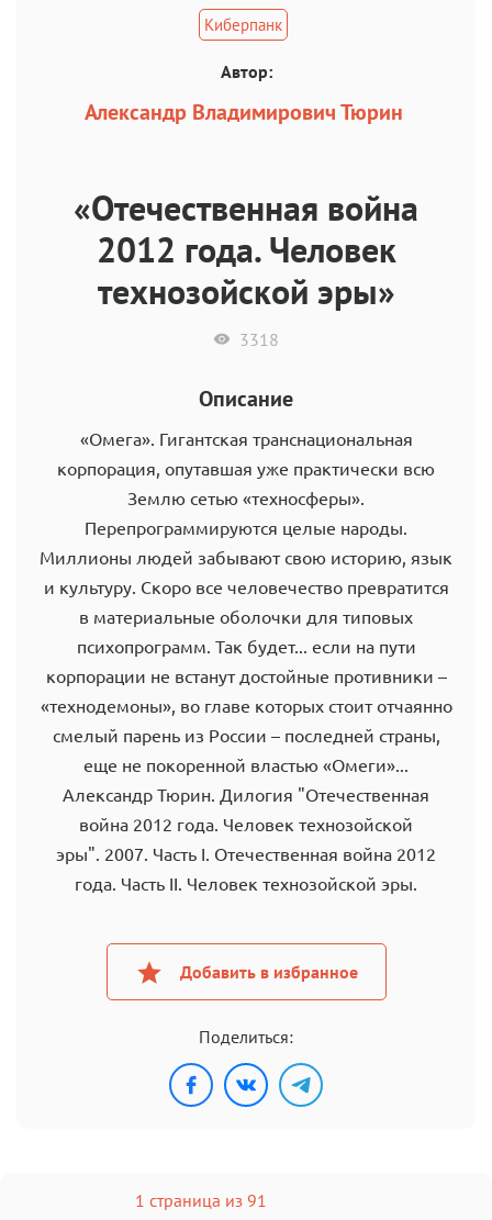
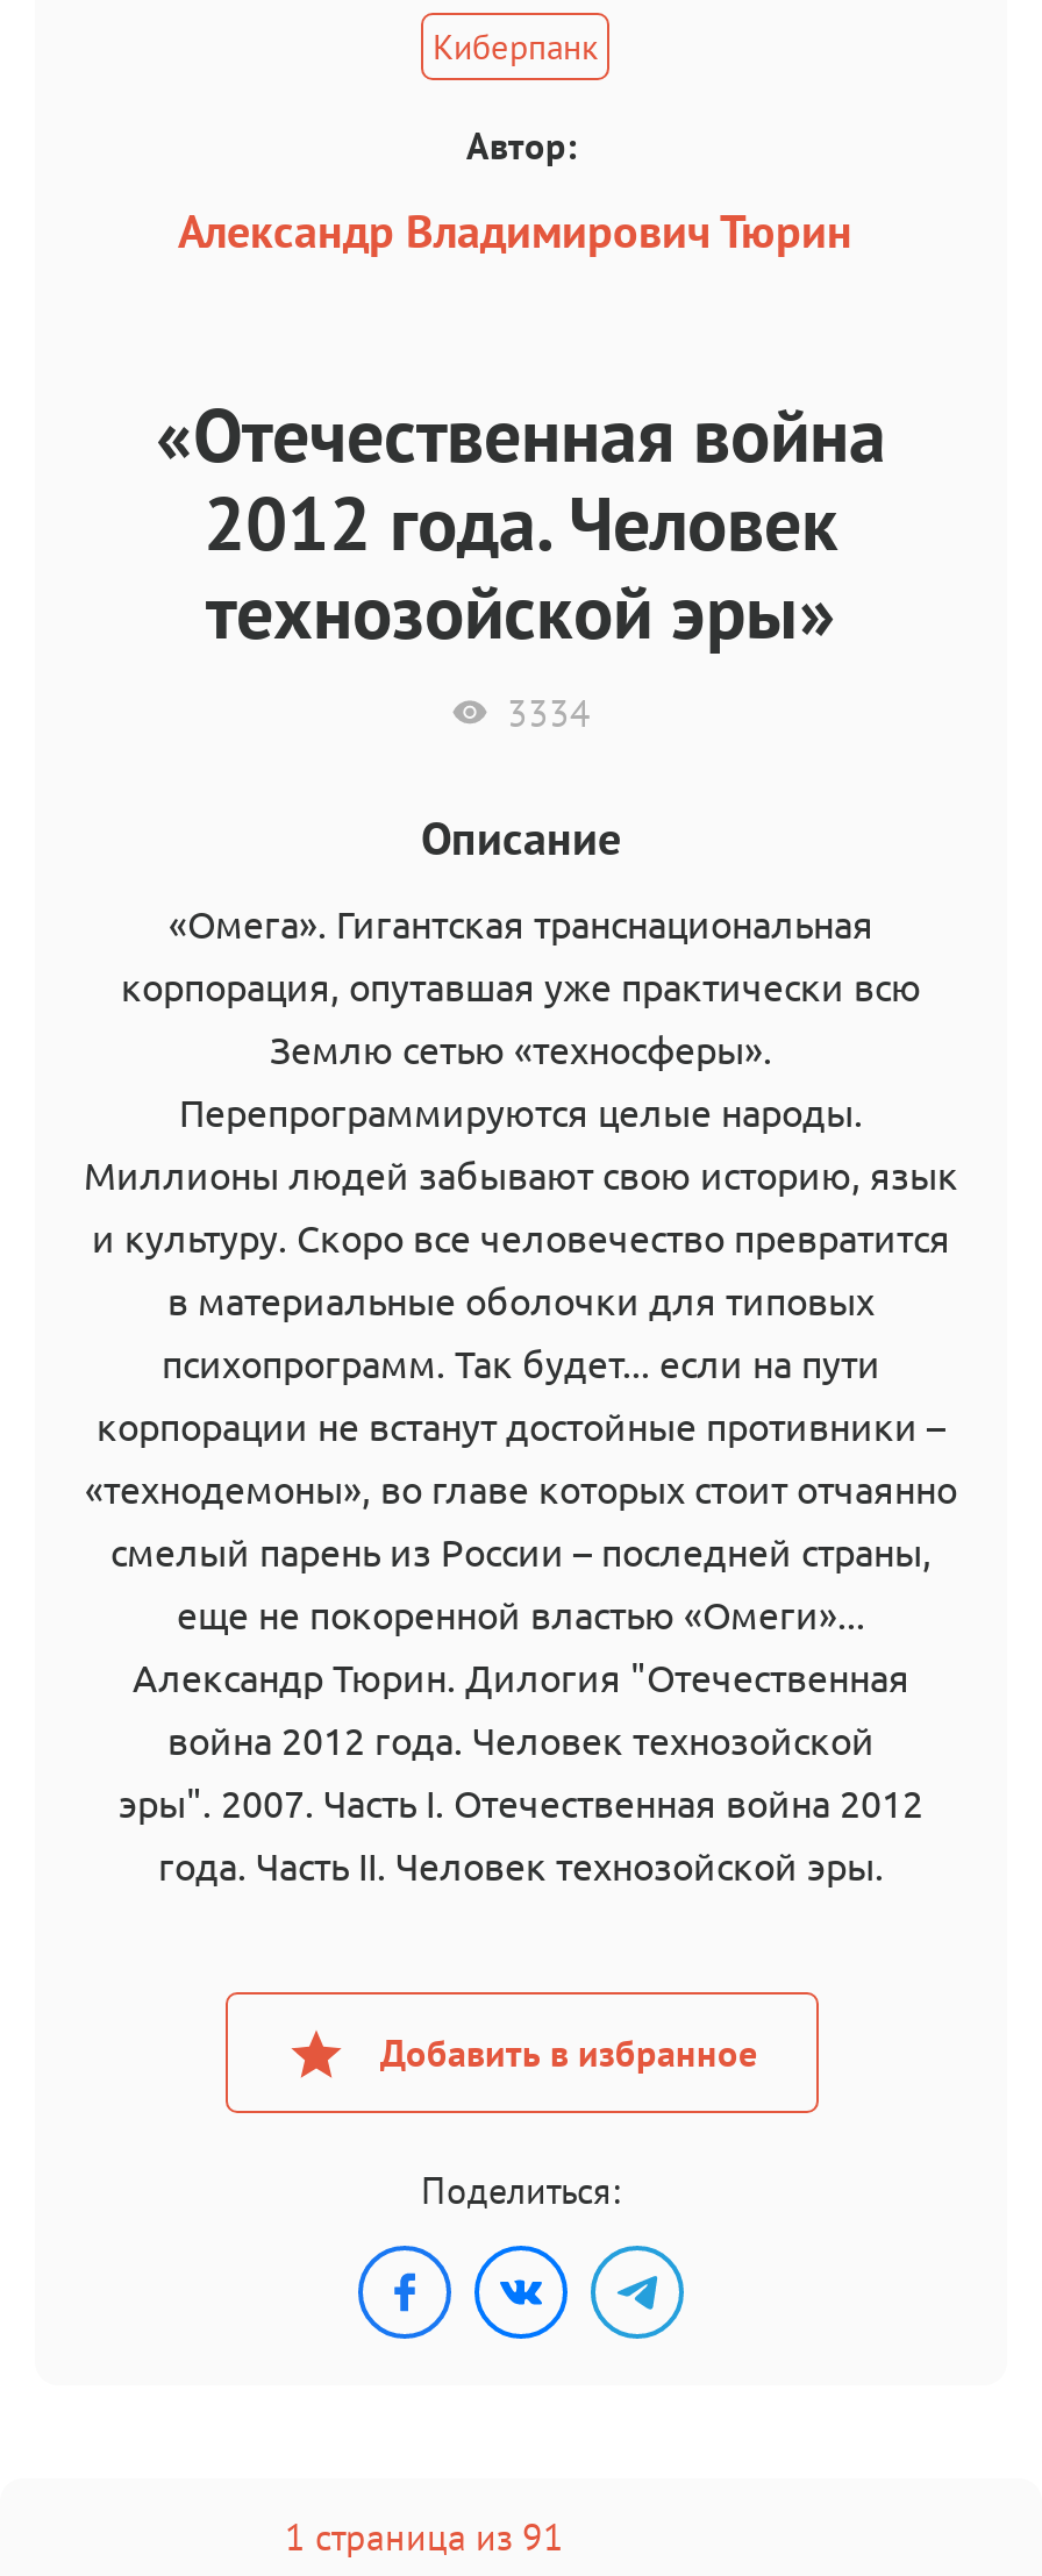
[239,328,279,350] 3318 -> [507,689,591,735] 3334

